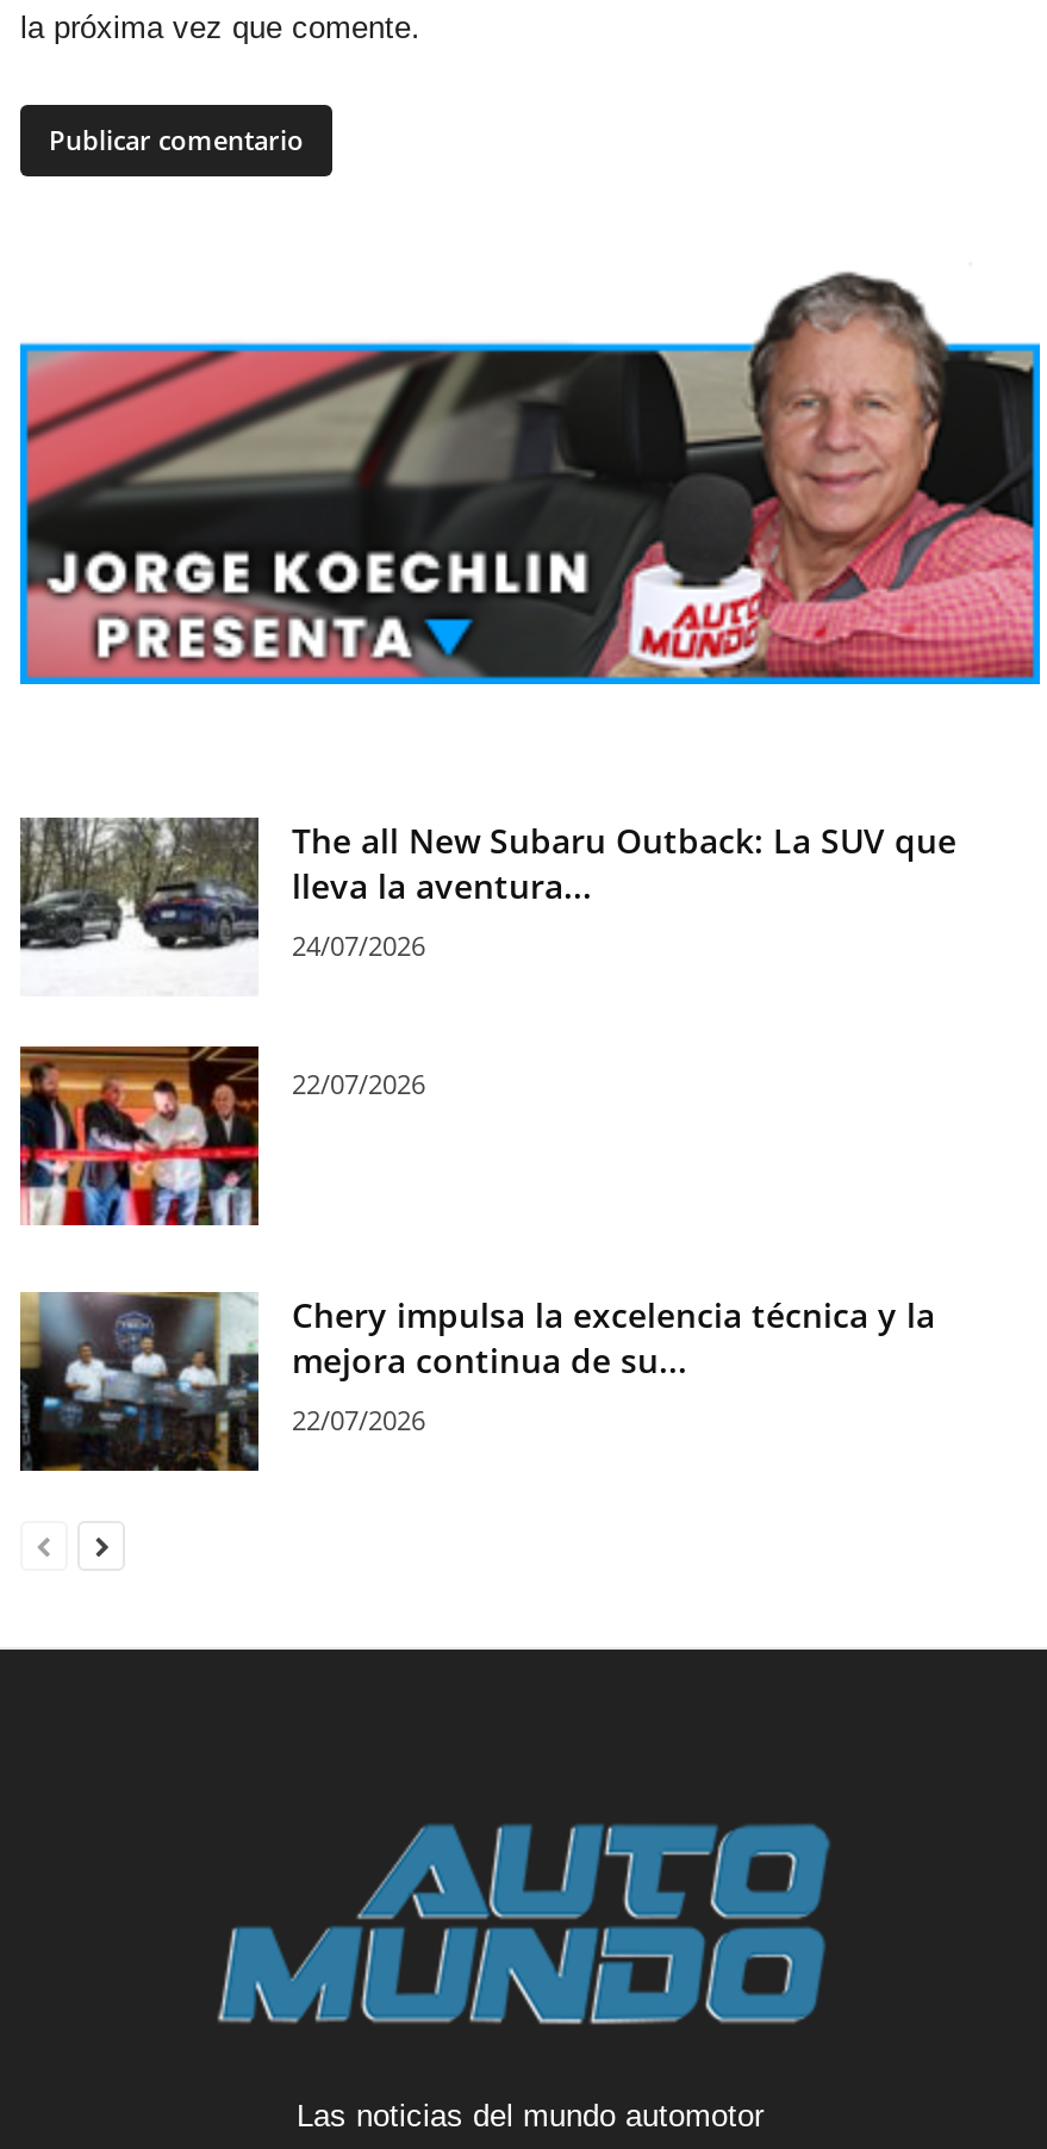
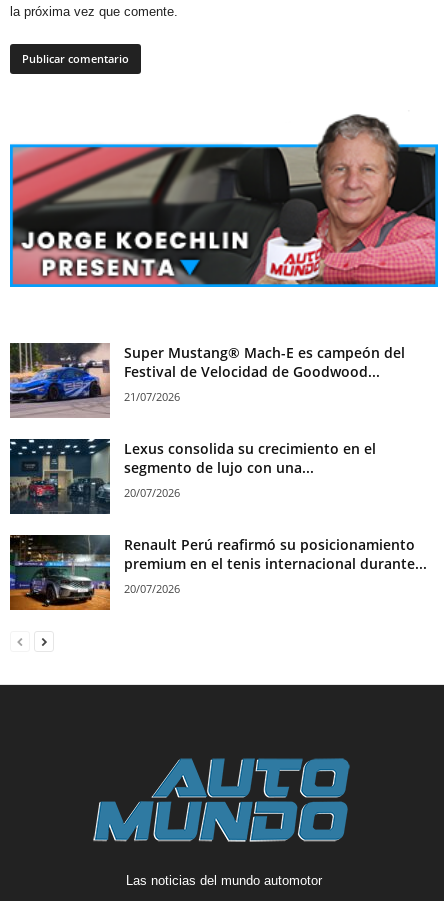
[20,817,956,994] [image] | The all New Subaru Outback: La SUV que | lleva la aventura... | 24/07/2026 -> [9,343,405,418] [image] | Super Mustang® Mach-E es campeón del | Festival de Velocidad de Goodwood... | 21/07/2026
[18,1044,425,1228] [image] | 22/07/2026 -> [9,438,376,515] [image] | Lexus consolida su crecimiento en el | segmento de lujo con una... | 20/07/2026
[18,1290,935,1473] [image] | Chery impulsa la excelencia técnica y la | mejora continua de su... | 22/07/2026 -> [9,534,427,611] [image] | Renault Perú reafirmó su posicionamiento | premium en el tenis internacional durante... | 20/07/2026

